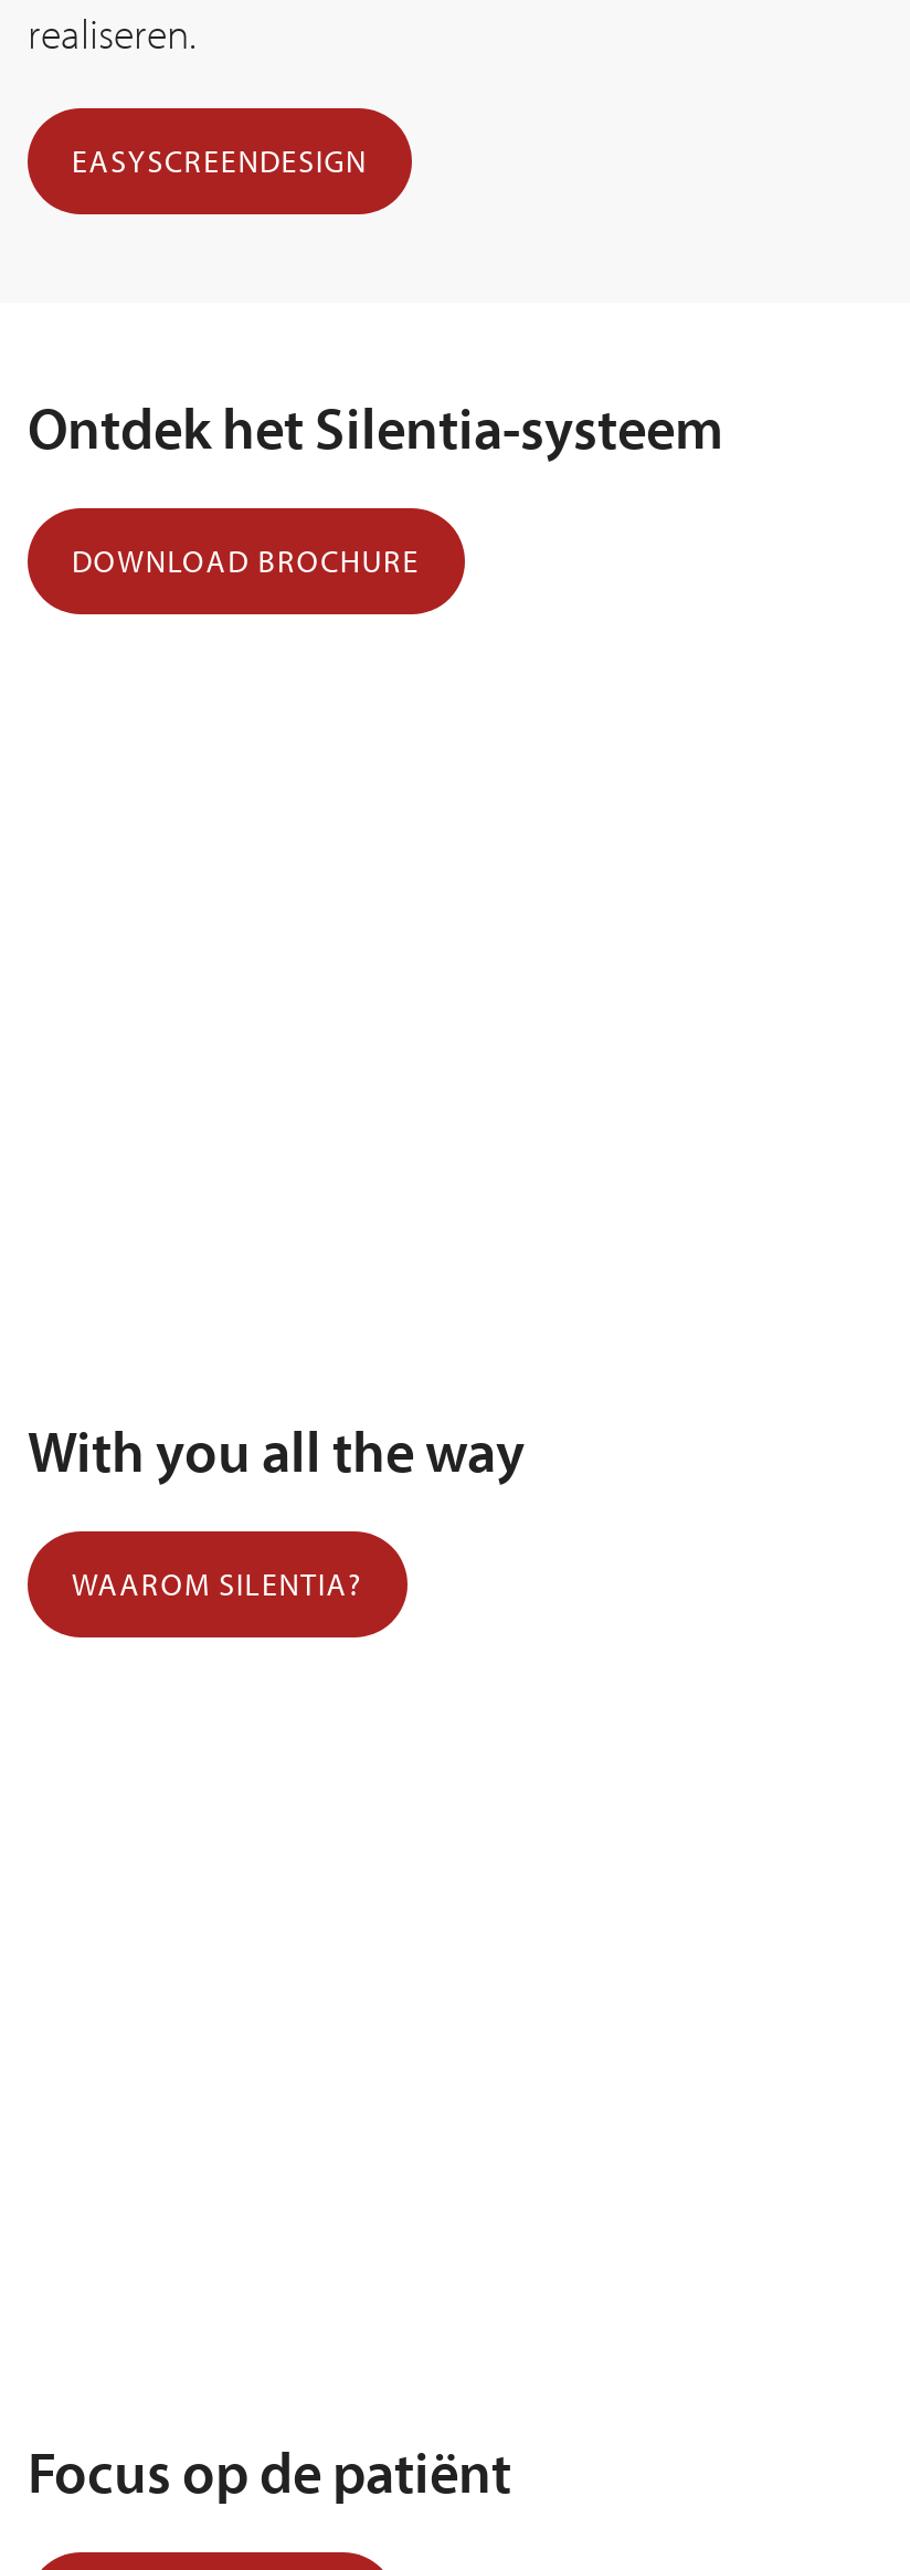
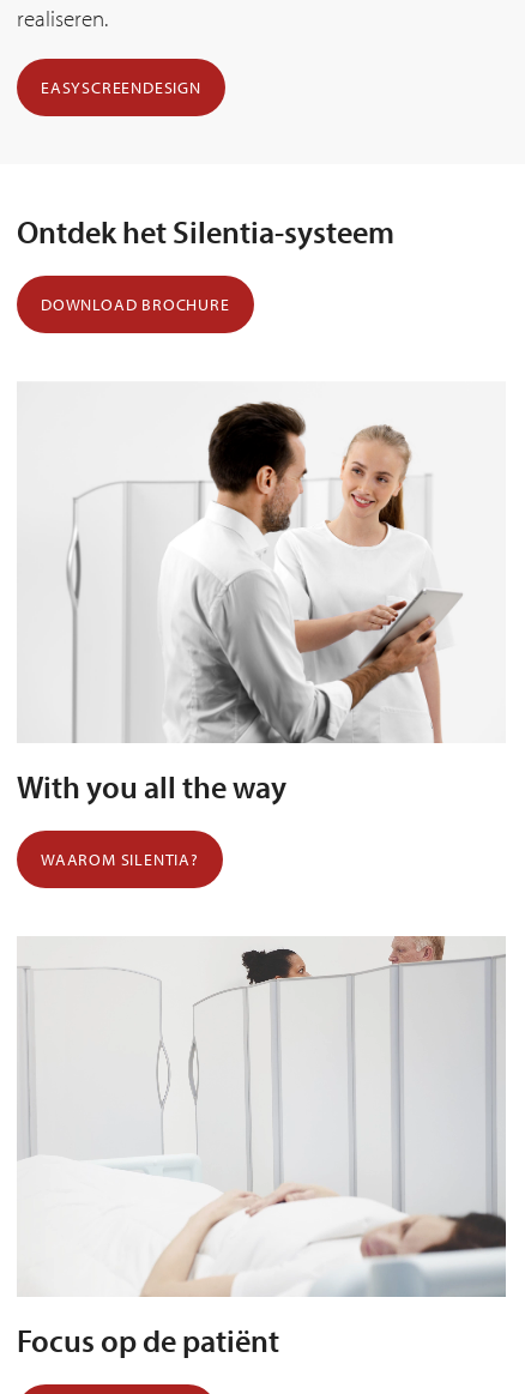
none -> [65,400,464,744] [image]
none -> [17,935,507,1298] [image]

